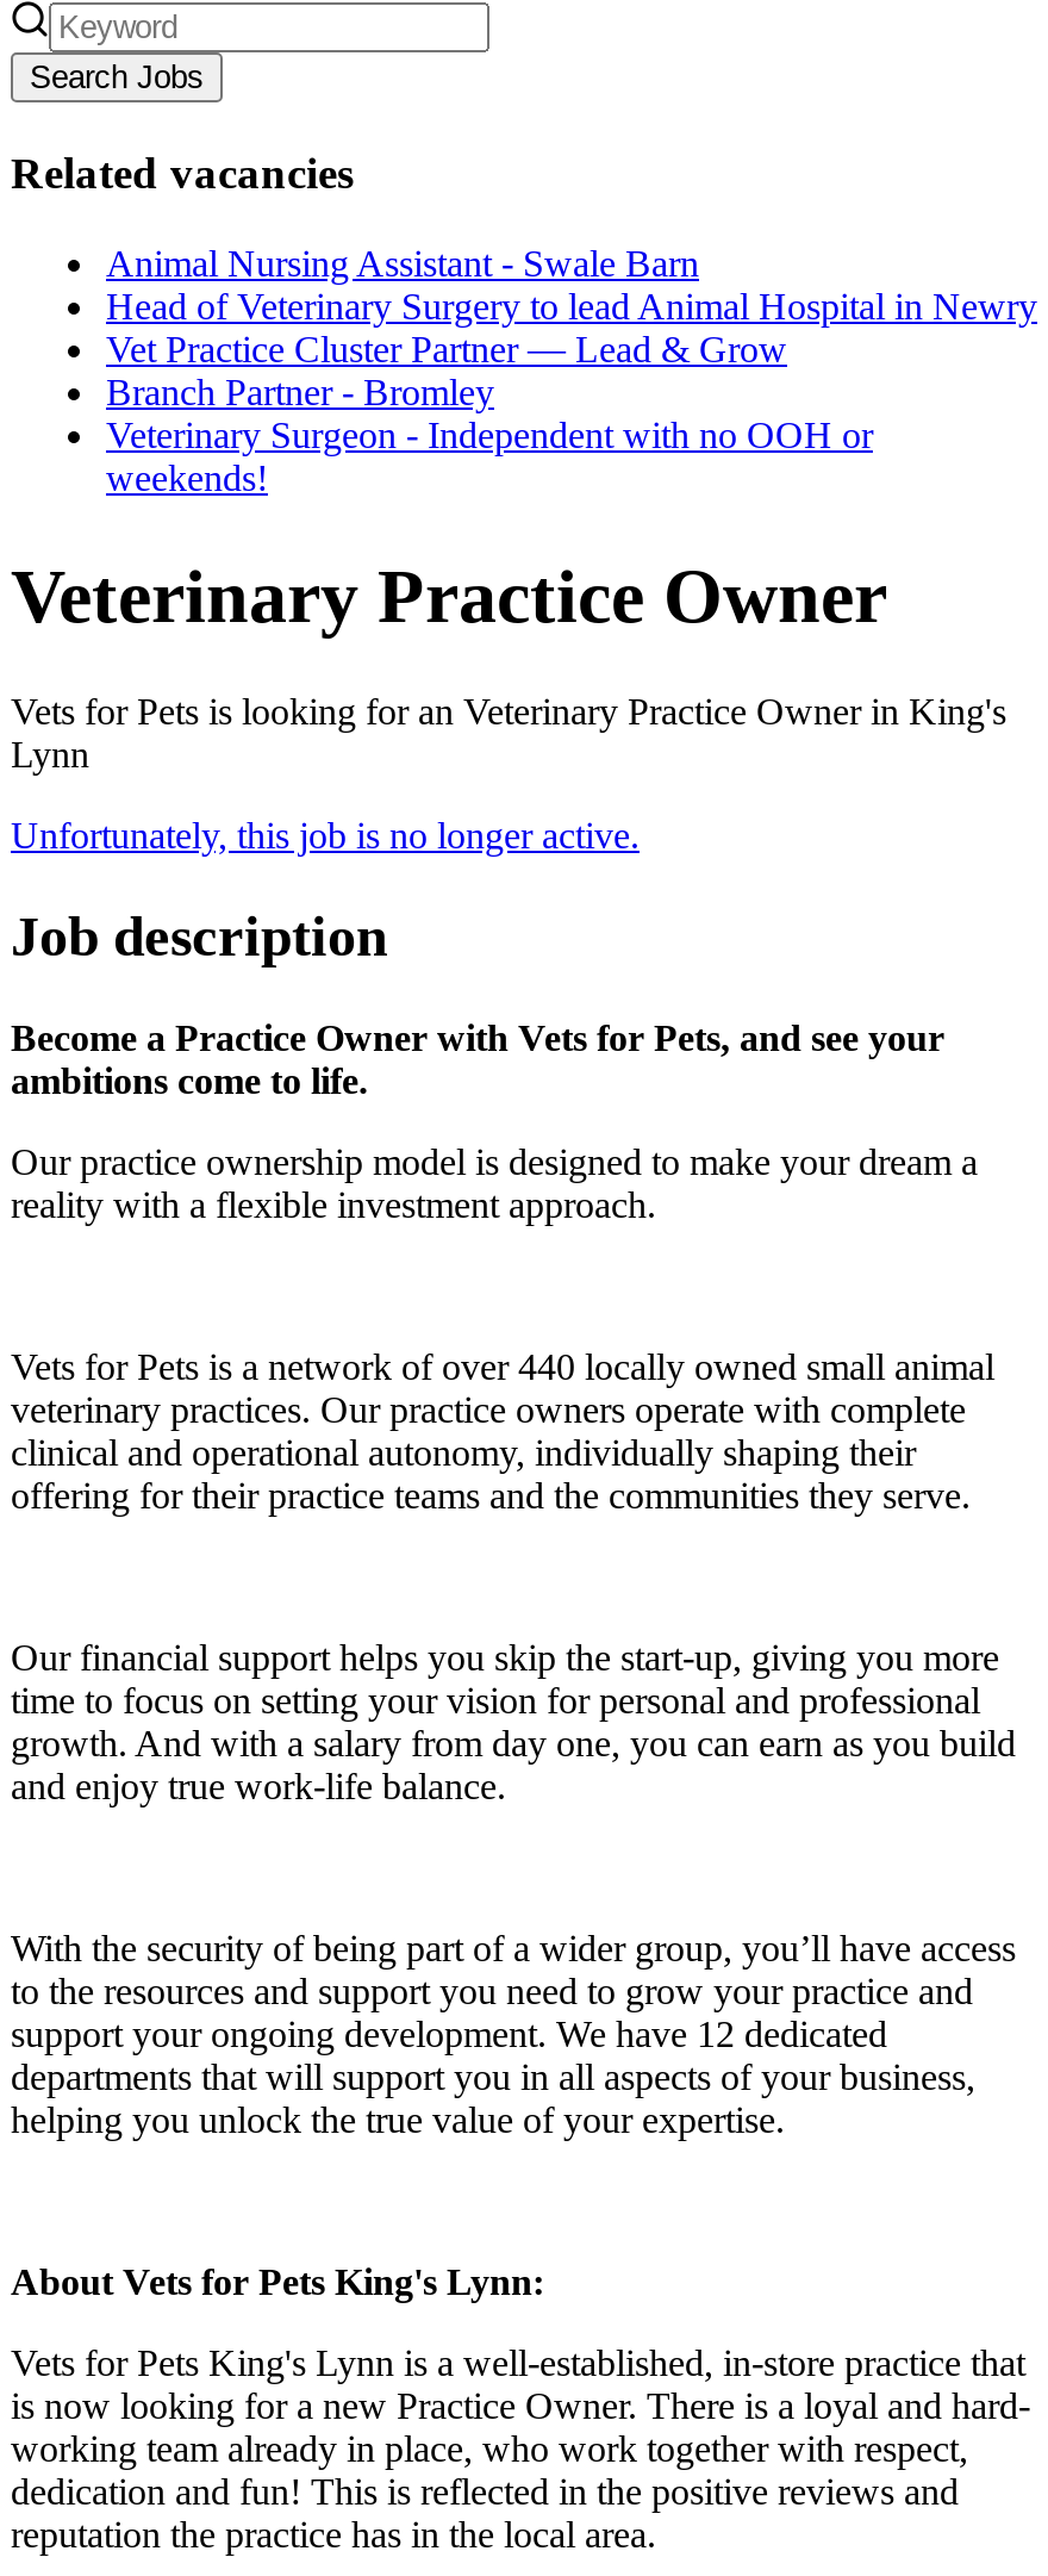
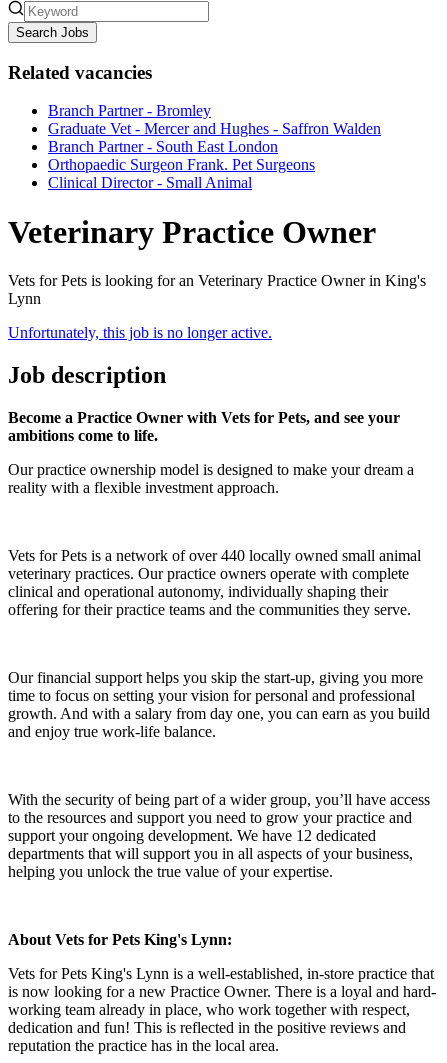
[106,244,1037,370] Animal Nursing Assistant - Swale Barn | Head of Veterinary Surgery to lead Animal Hospital in Newry | Vet Practice Cluster Partner — Lead & Grow -> none
moved [106,373,494,413] -> [48,102,211,119]: Branch Partner - Bromley
[106,416,873,499] Veterinary Surgeon - Independent with no OOH or | weekends! -> [48,120,381,191] Graduate Vet - Mercer and Hughes - Saffron Walden | Branch Partner - South East London | Orthopaedic Surgeon Frank. Pet Surgeons | Clinical Director - Small Animal

